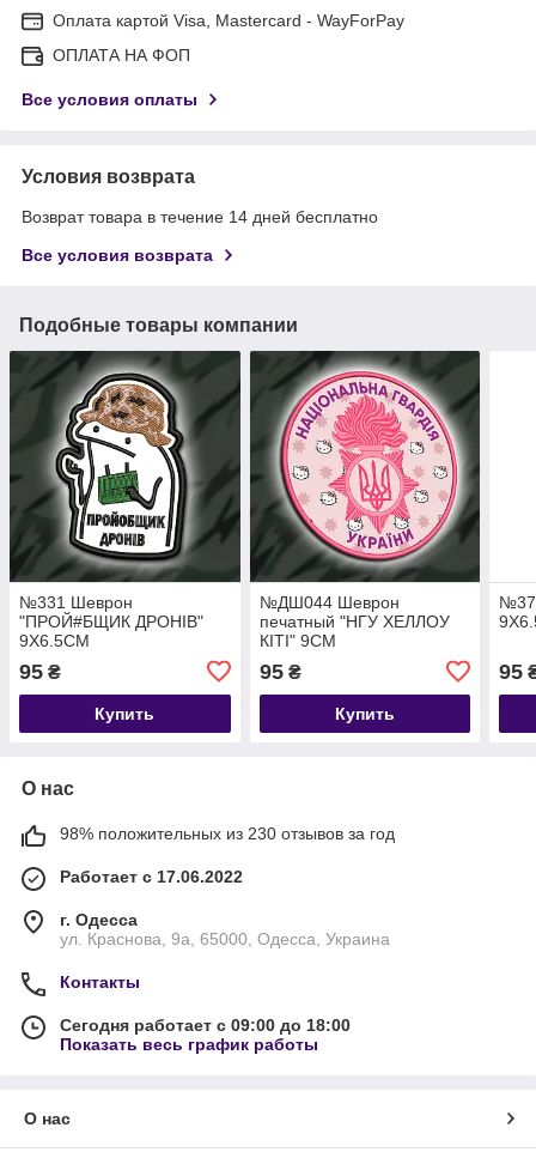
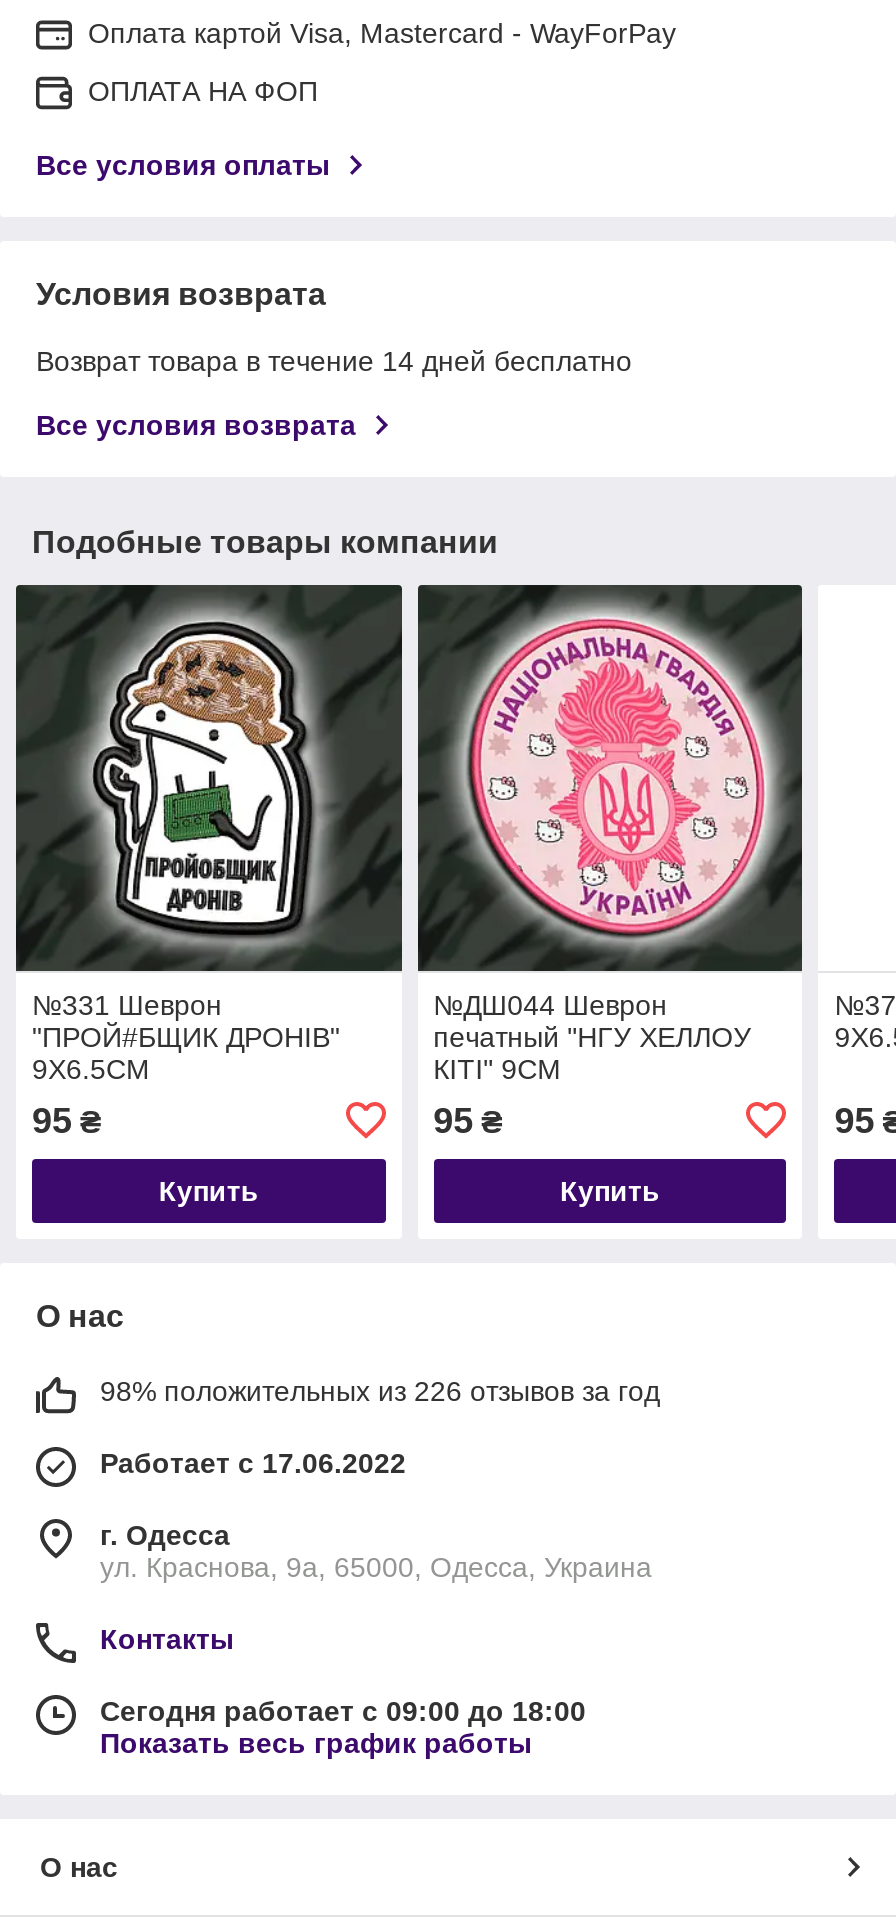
[60,824,395,843] 98% положительных из 230 отзывов за год -> [100,1375,660,1407] 98% положительных из 226 отзывов за год

